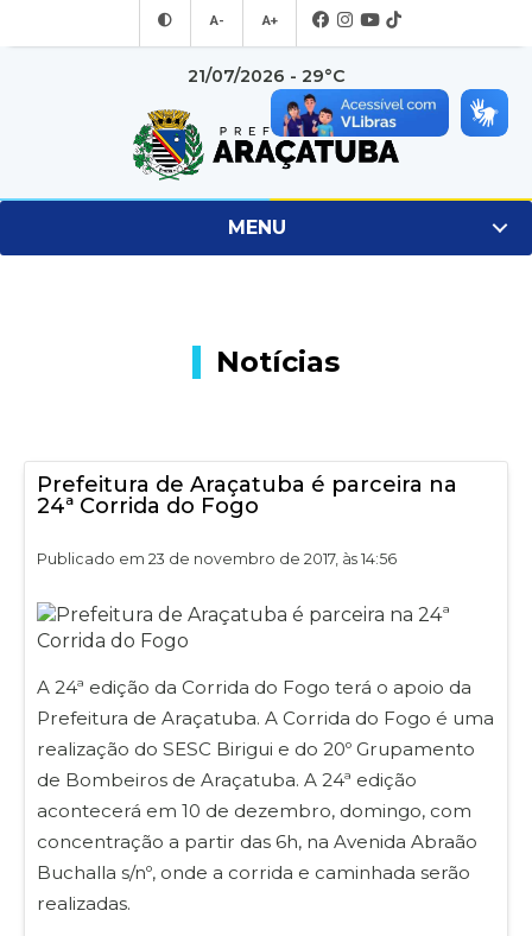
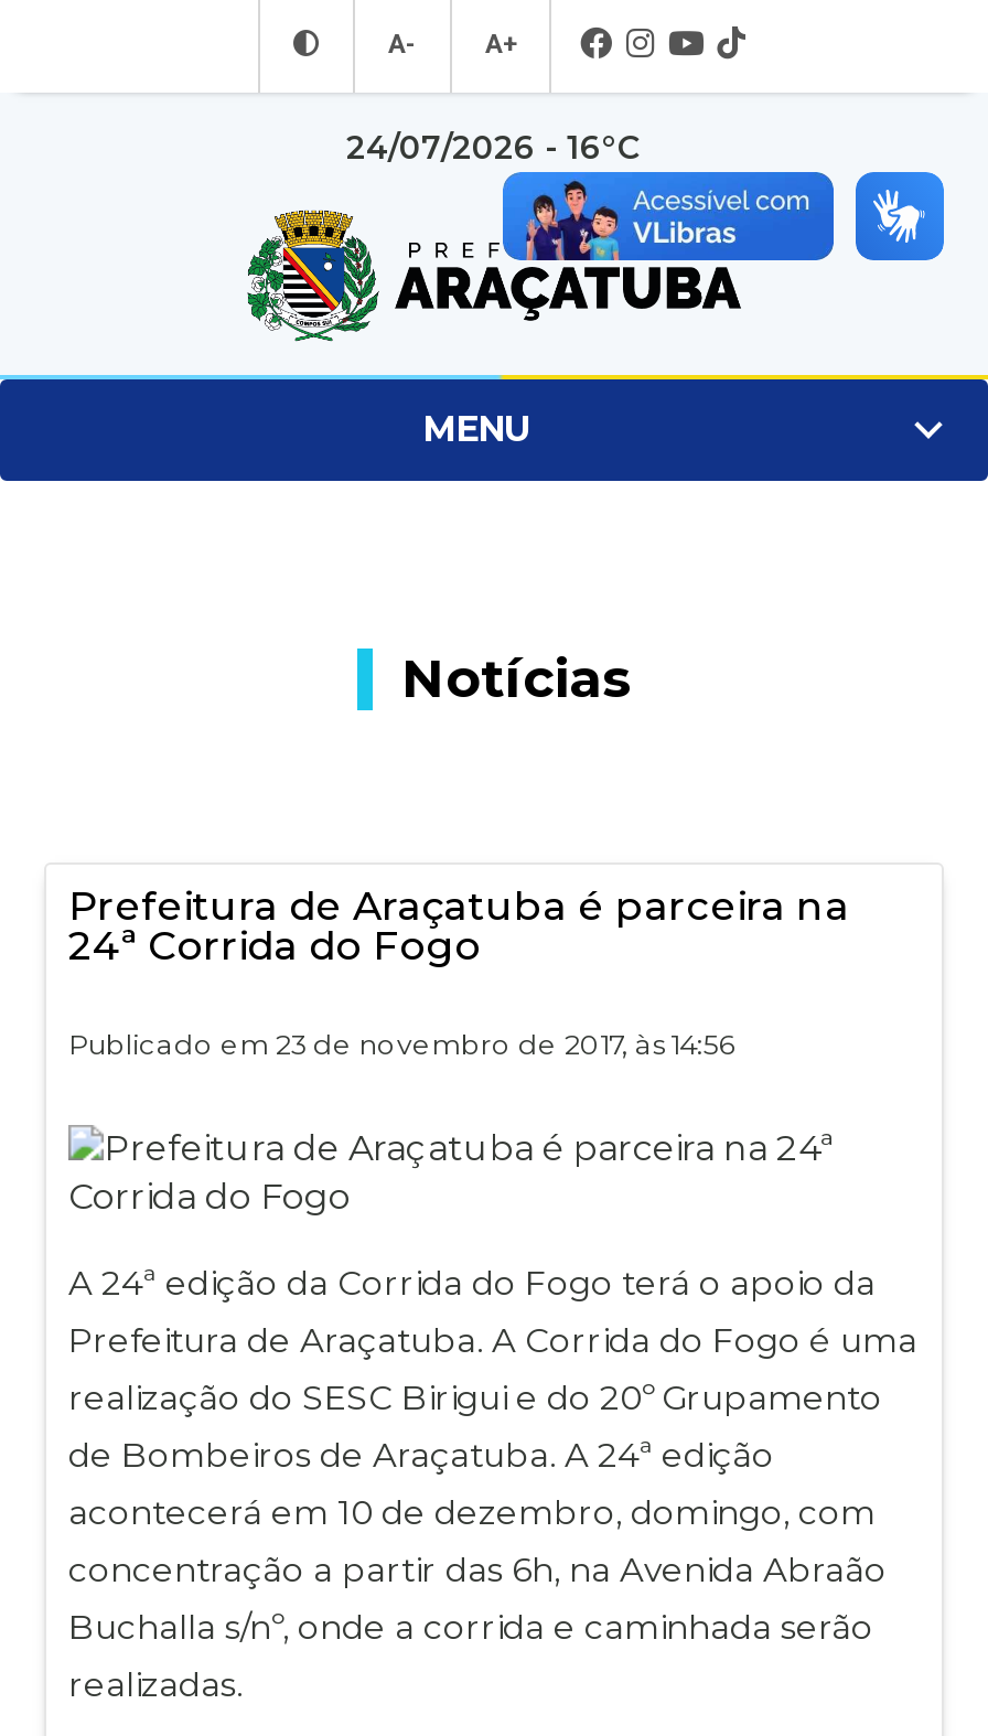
[187,65,345,87] 21/07/2026 - 29°C -> [346,128,642,168] 24/07/2026 - 16°C

